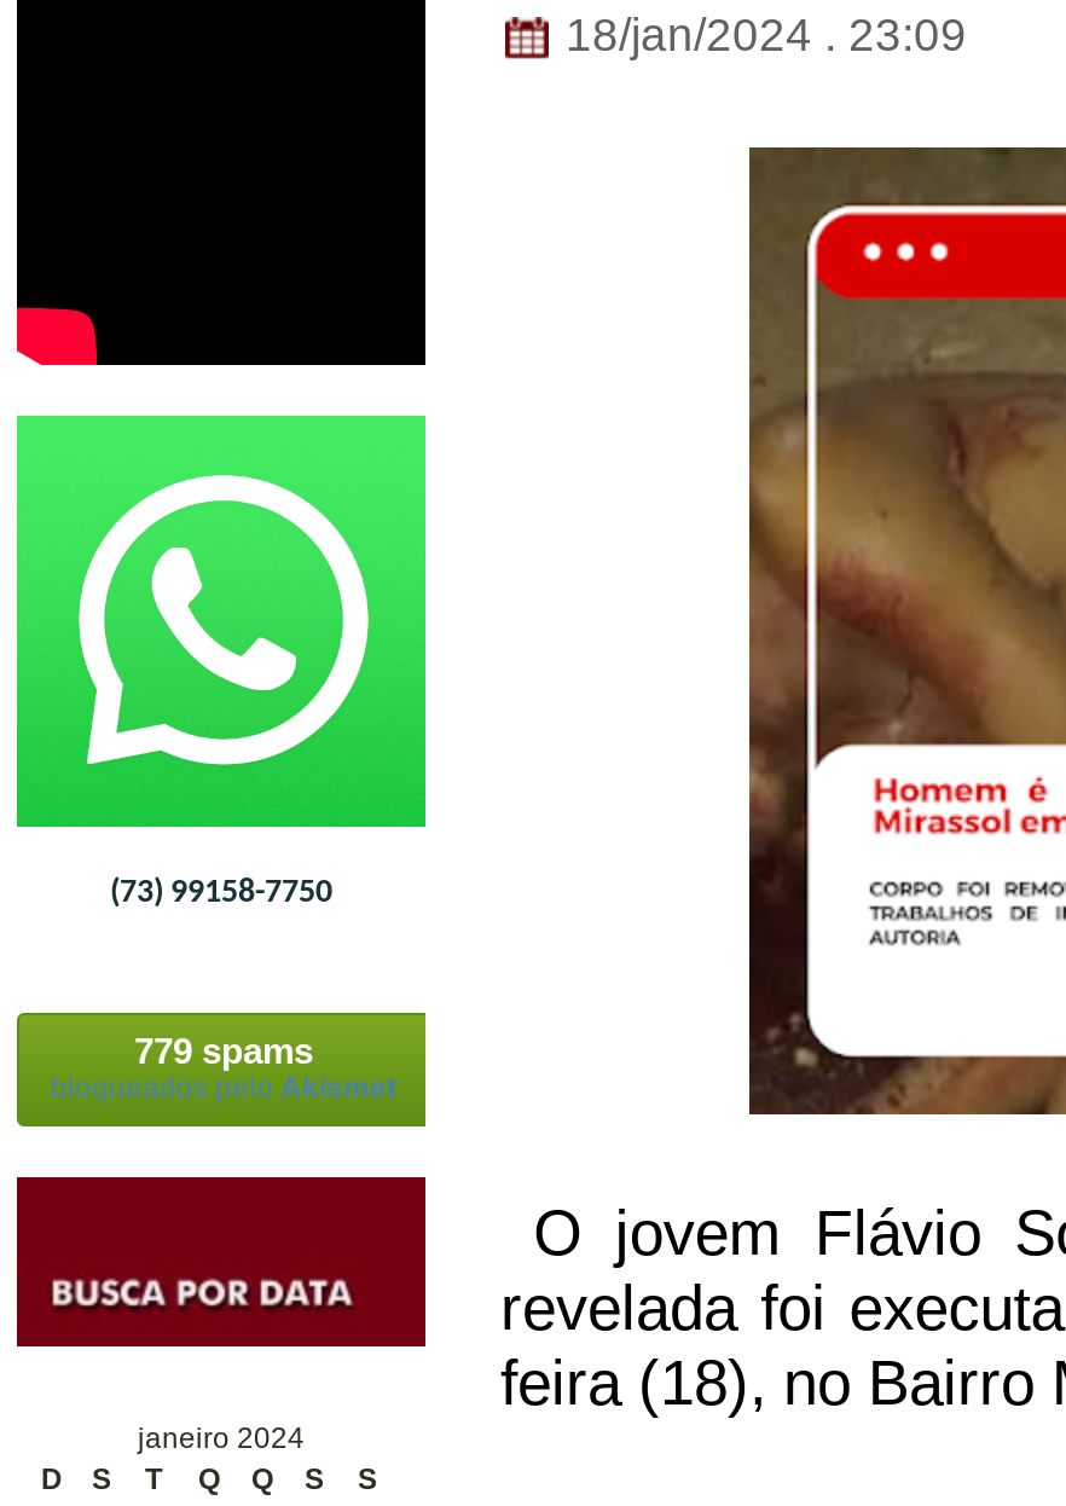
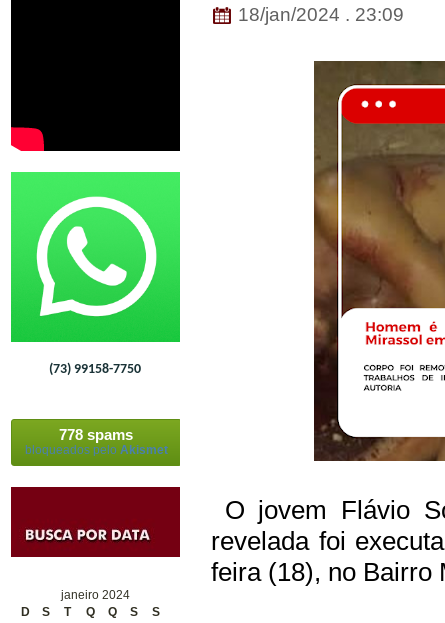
[134,1029,313,1070] 779 spams -> [59,426,133,443] 778 spams

